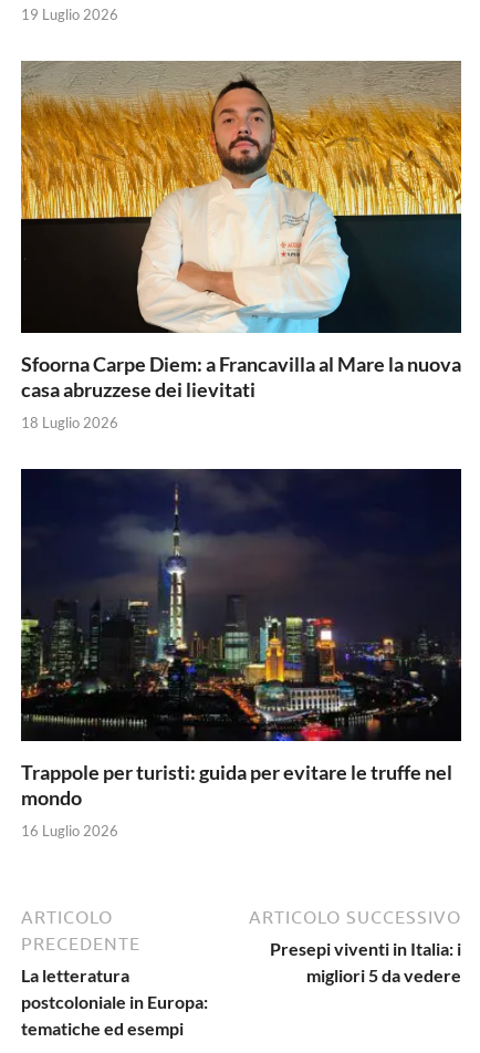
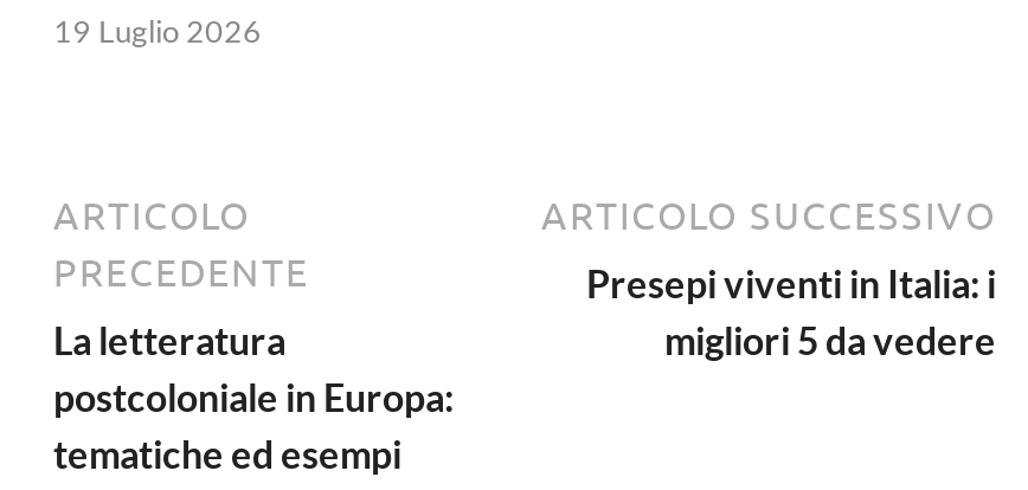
[20,60,462,431] [image] | Sfoorna Carpe Diem: a Francavilla al Mare la nuova | casa abruzzese dei lievitati | 18 Luglio 2026 -> none
[20,468,462,839] [image] | Trappole per turisti: guida per evitare le truffe nel | mondo | 16 Luglio 2026 -> none

